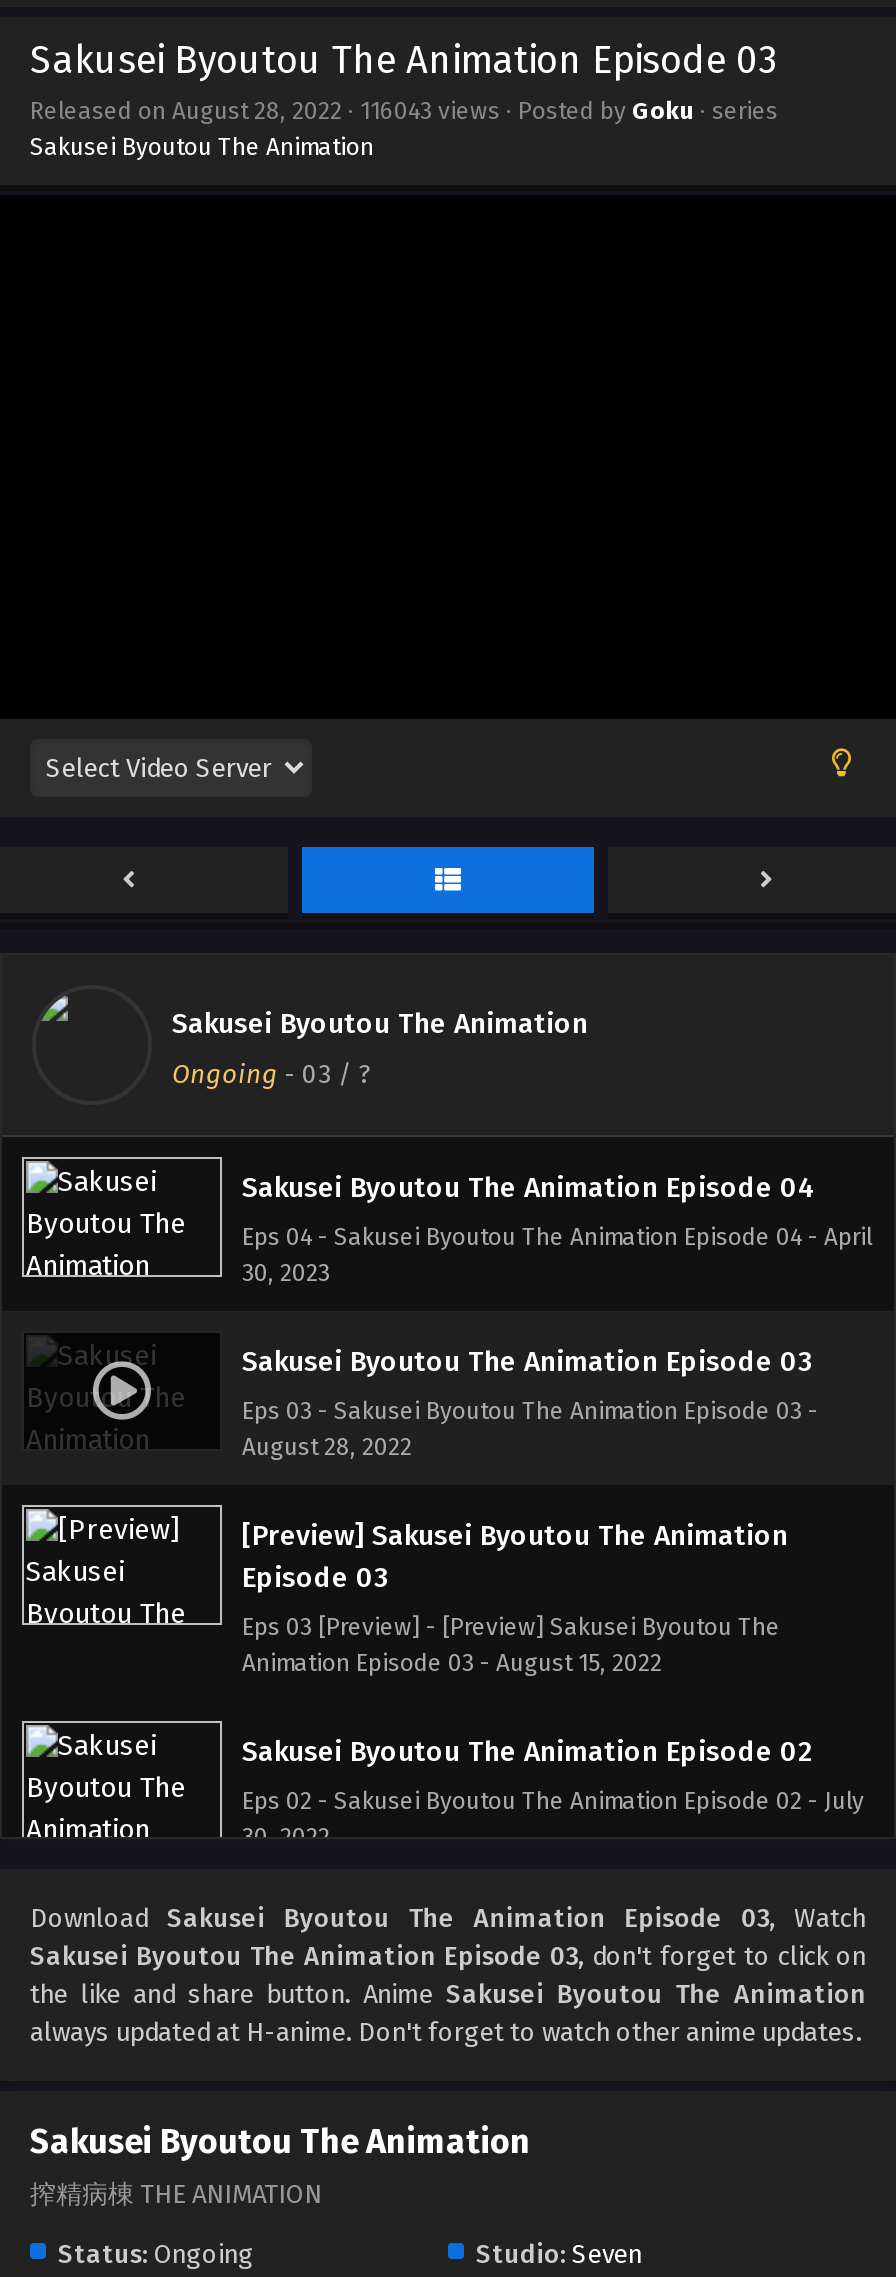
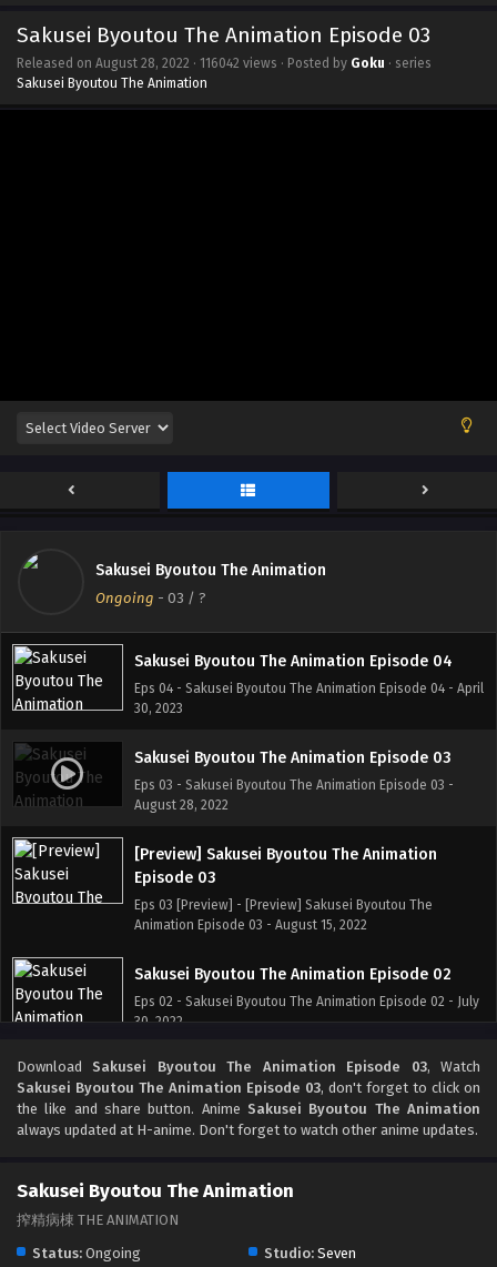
[30,97,778,125] Released on August 28, 2022 · 116043 views · Posted by Goku · series -> [17,56,432,71] Released on August 28, 2022 · 116042 views · Posted by Goku · series

